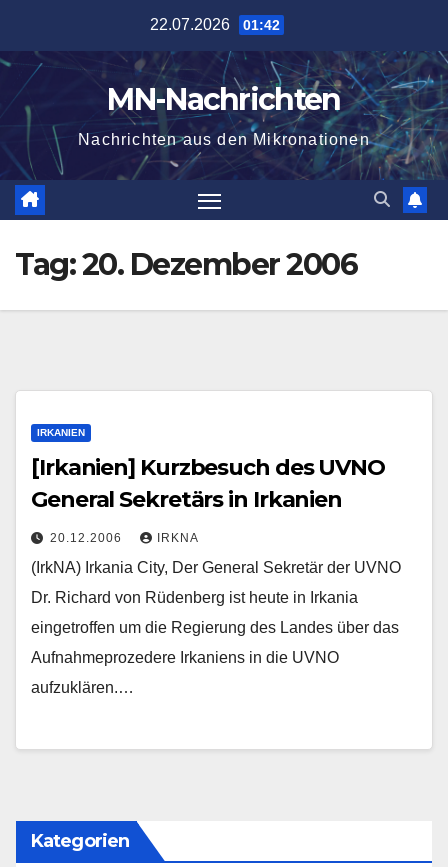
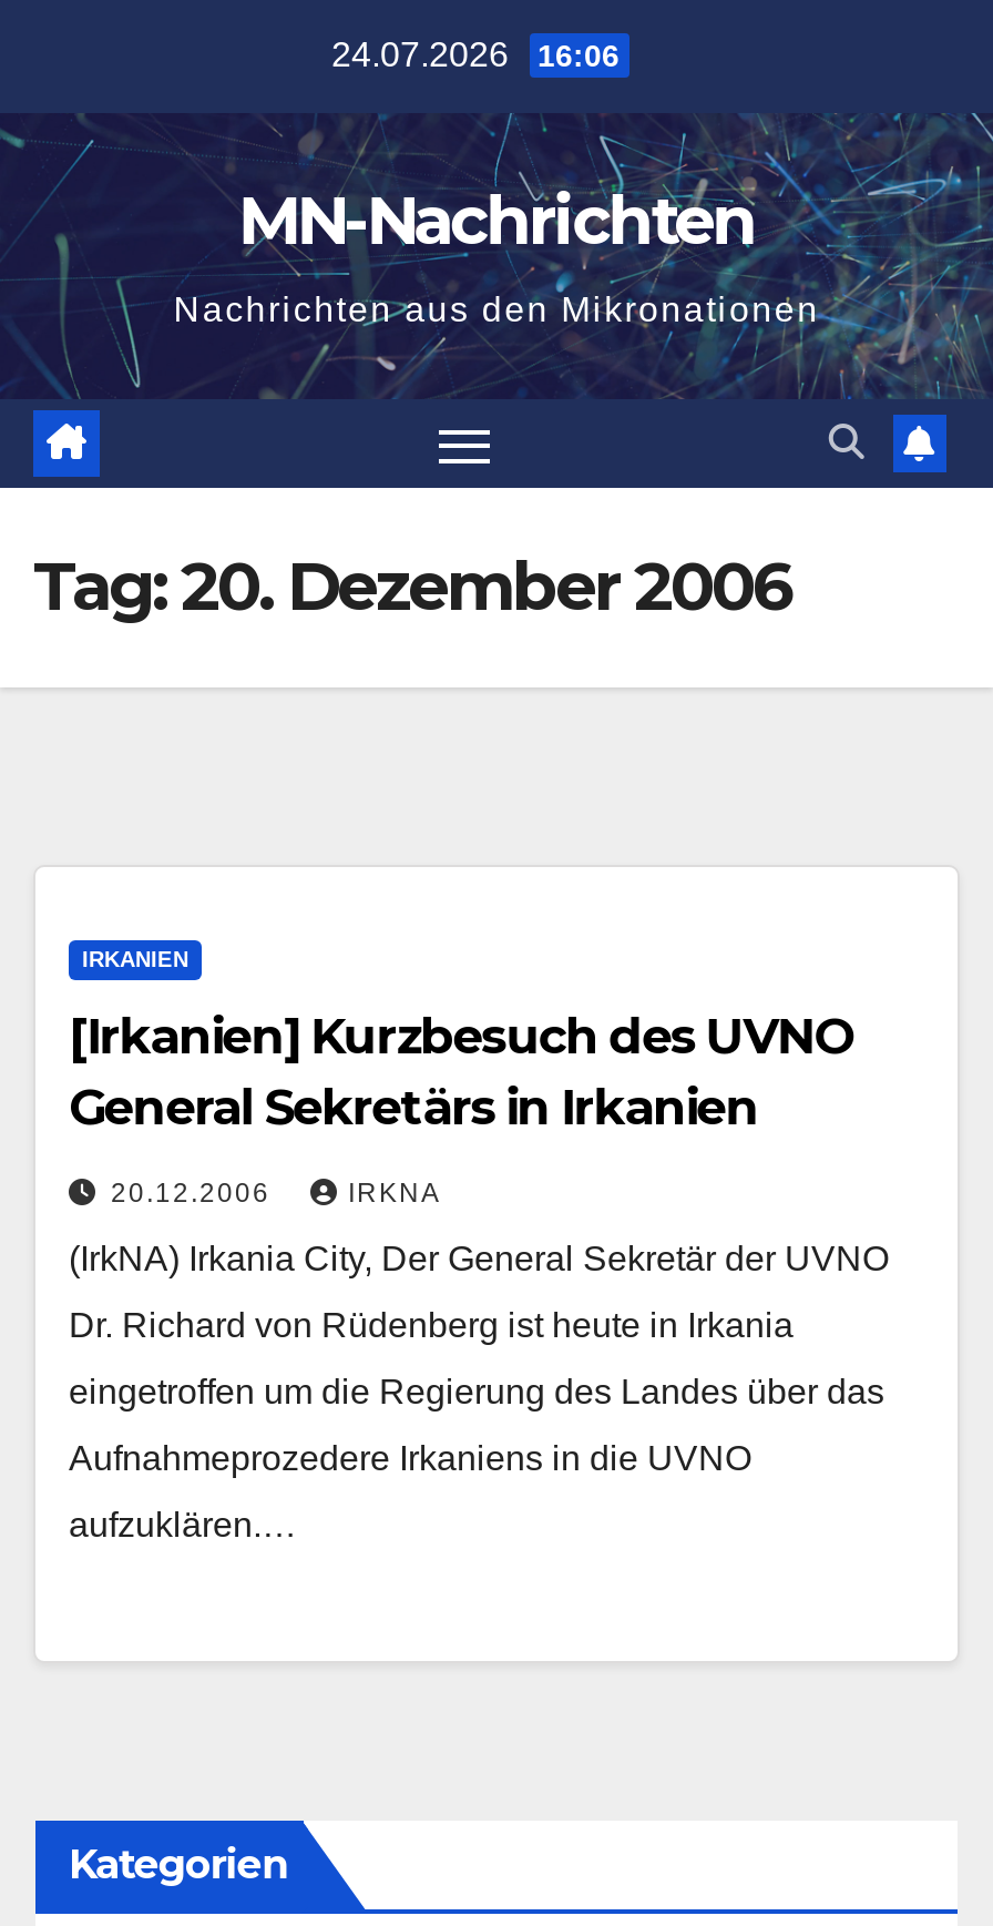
[149,16,279,33] 22.07.2026 01:42 -> [331,35,620,73] 24.07.2026 16:06

